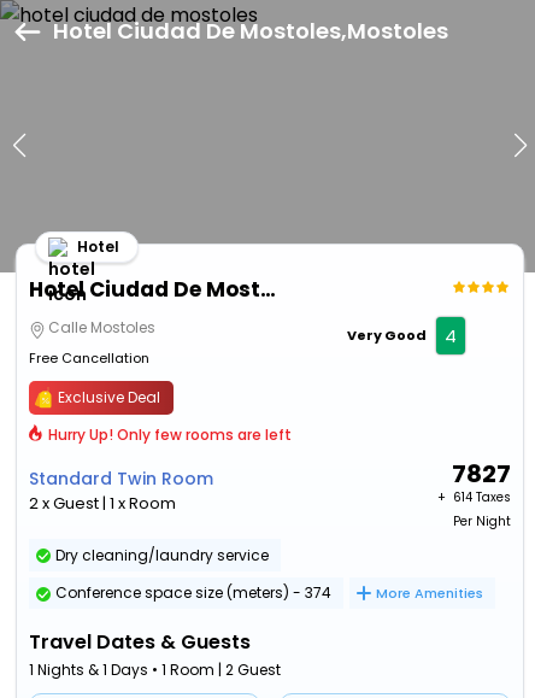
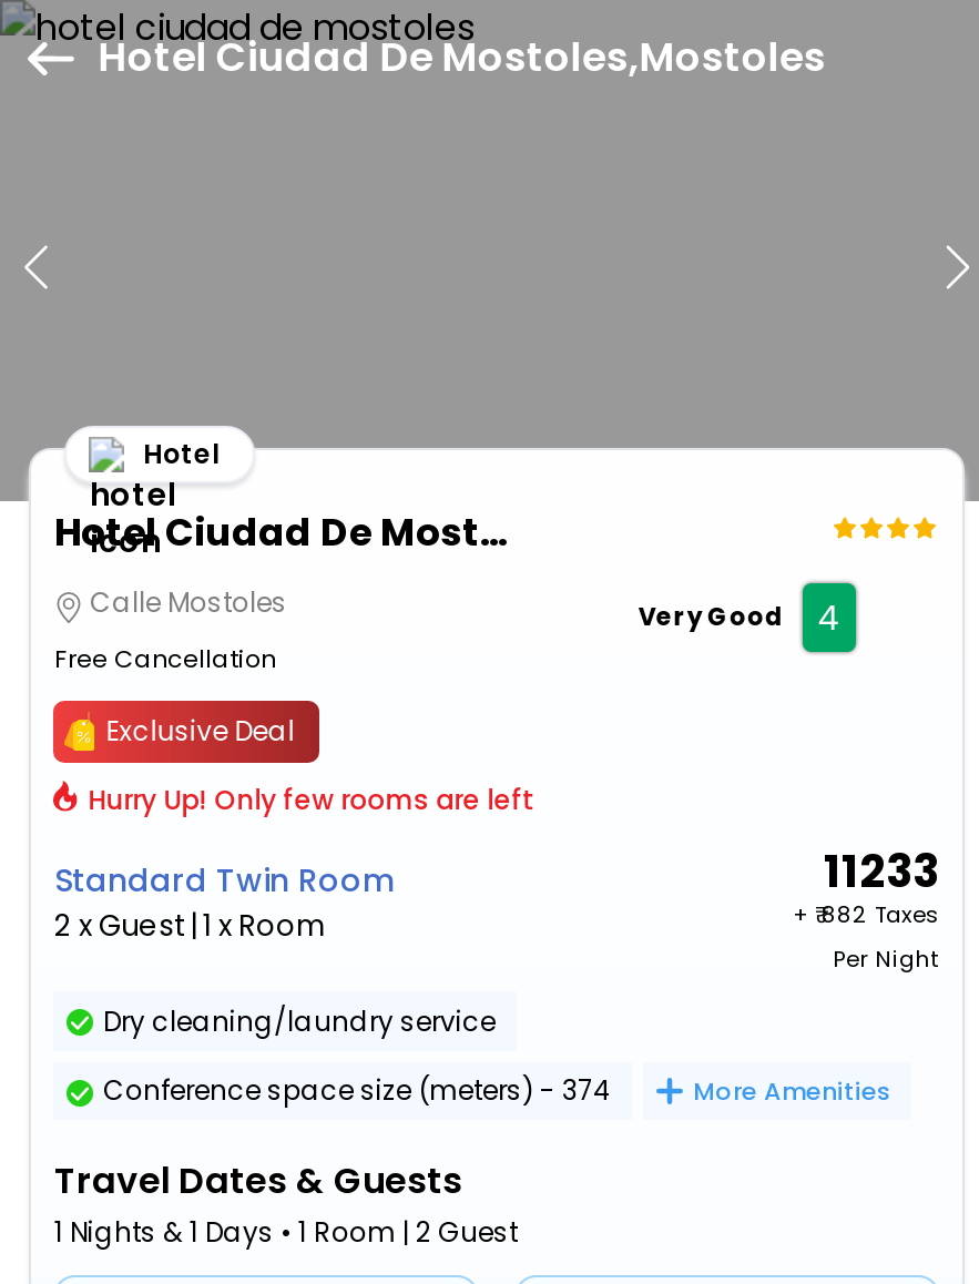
[451,457,510,491] 7827 -> [824,840,939,902] 11233
[437,488,510,506] + ₹ 614 Taxes -> [793,898,939,931] + ₹ 882 Taxes

